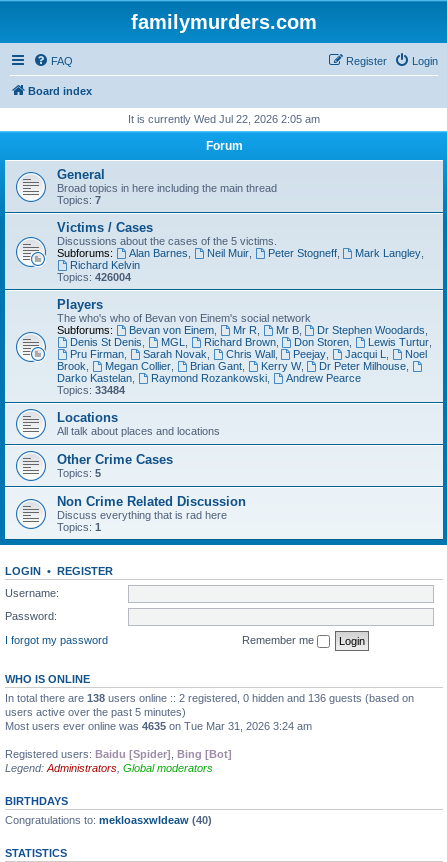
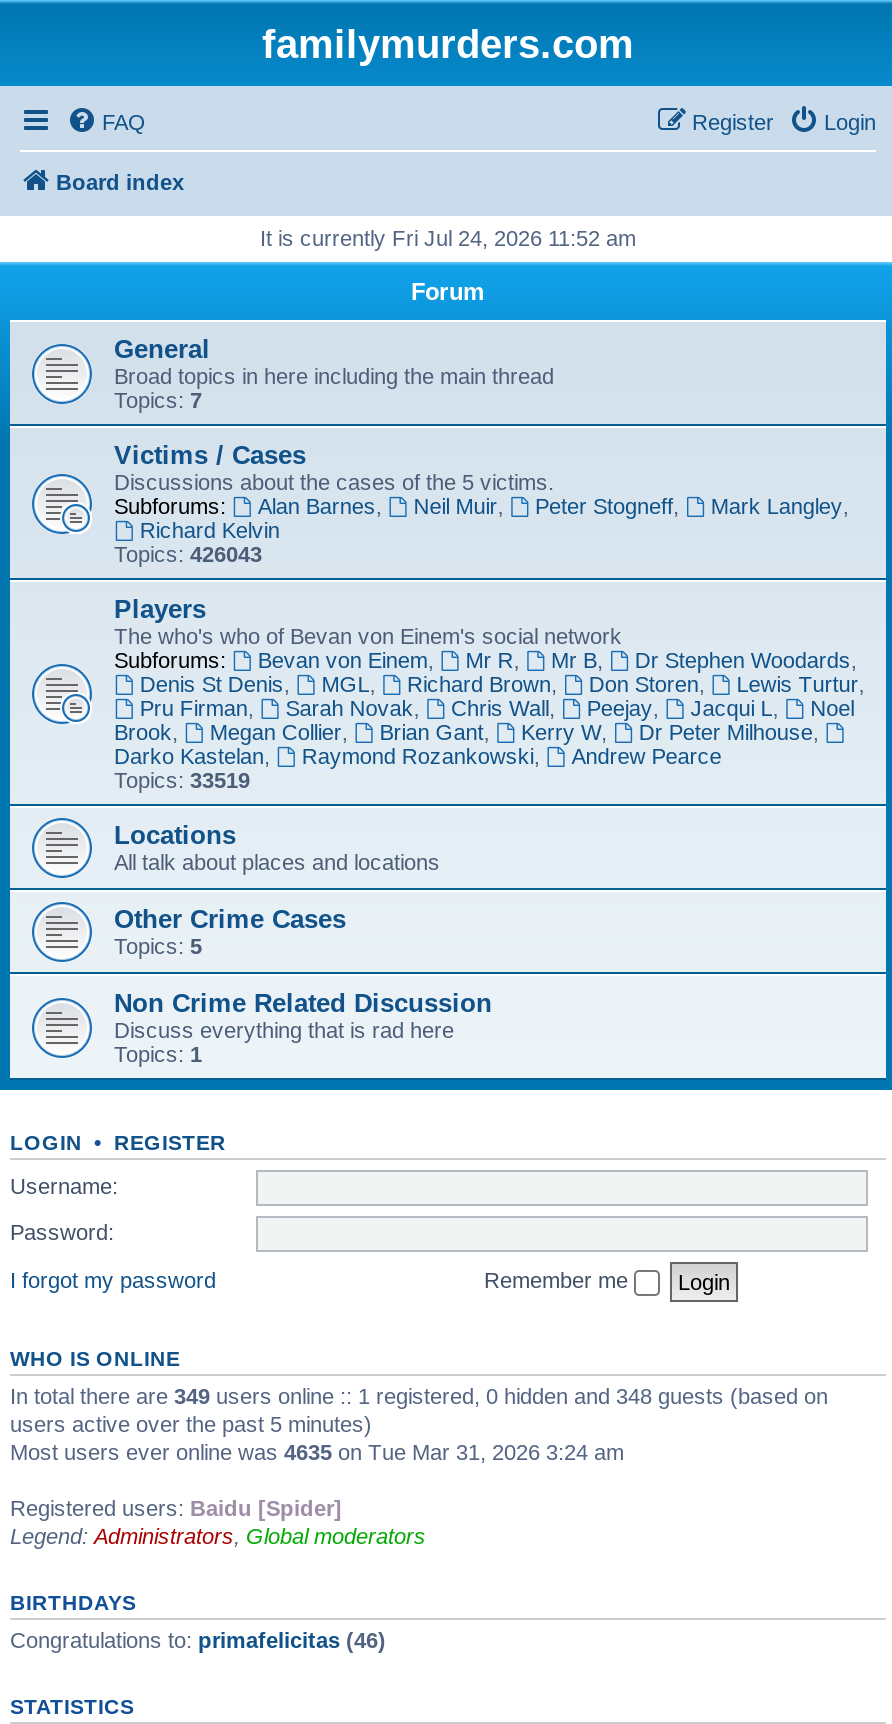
[128,113,320,125] It is currently Wed Jul 22, 2026 2:05 am -> [260,226,636,250] It is currently Fri Jul 24, 2026 11:52 am
[57,271,131,283] Topics: 426004 -> [114,542,262,566] Topics: 426043
[57,384,125,396] Topics: 33484 -> [114,768,250,792] Topics: 33519
[5,691,414,703] In total there are 138 users online :: 2 registered, 0 hidden and 136 guests (based on -> [10,1383,828,1407] In total there are 349 users online :: 1 registered, 0 hidden and 348 guests (based on
[5,747,232,759] Registered users: Baidu [Spider], Bing [Bot] -> [10,1495,342,1519] Registered users: Baidu [Spider]
[5,813,212,825] Congratulations to: mekloasxwIdeaw (40) -> [10,1627,386,1651] Congratulations to: primafelicitas (46)

